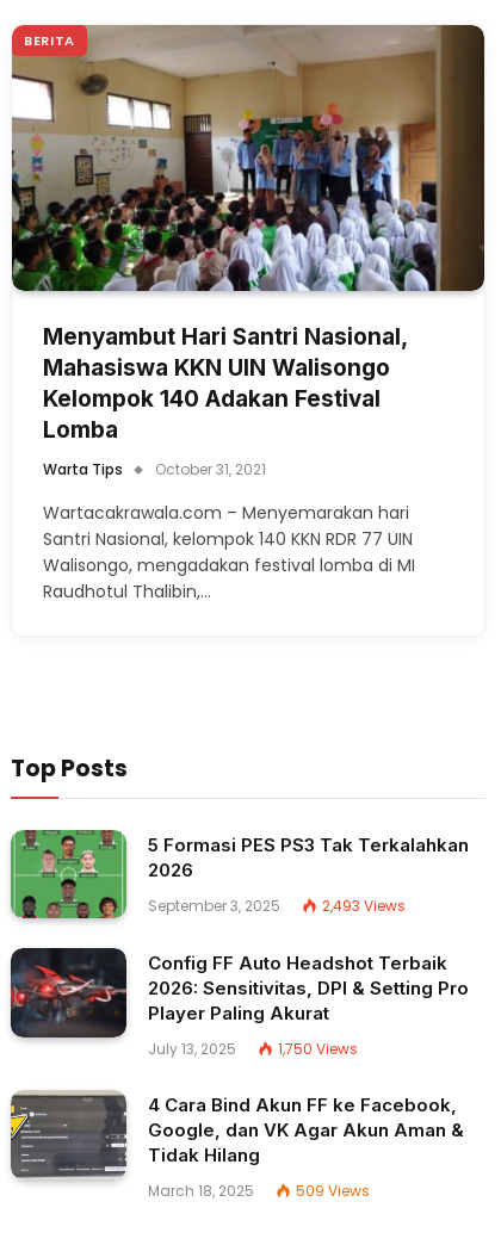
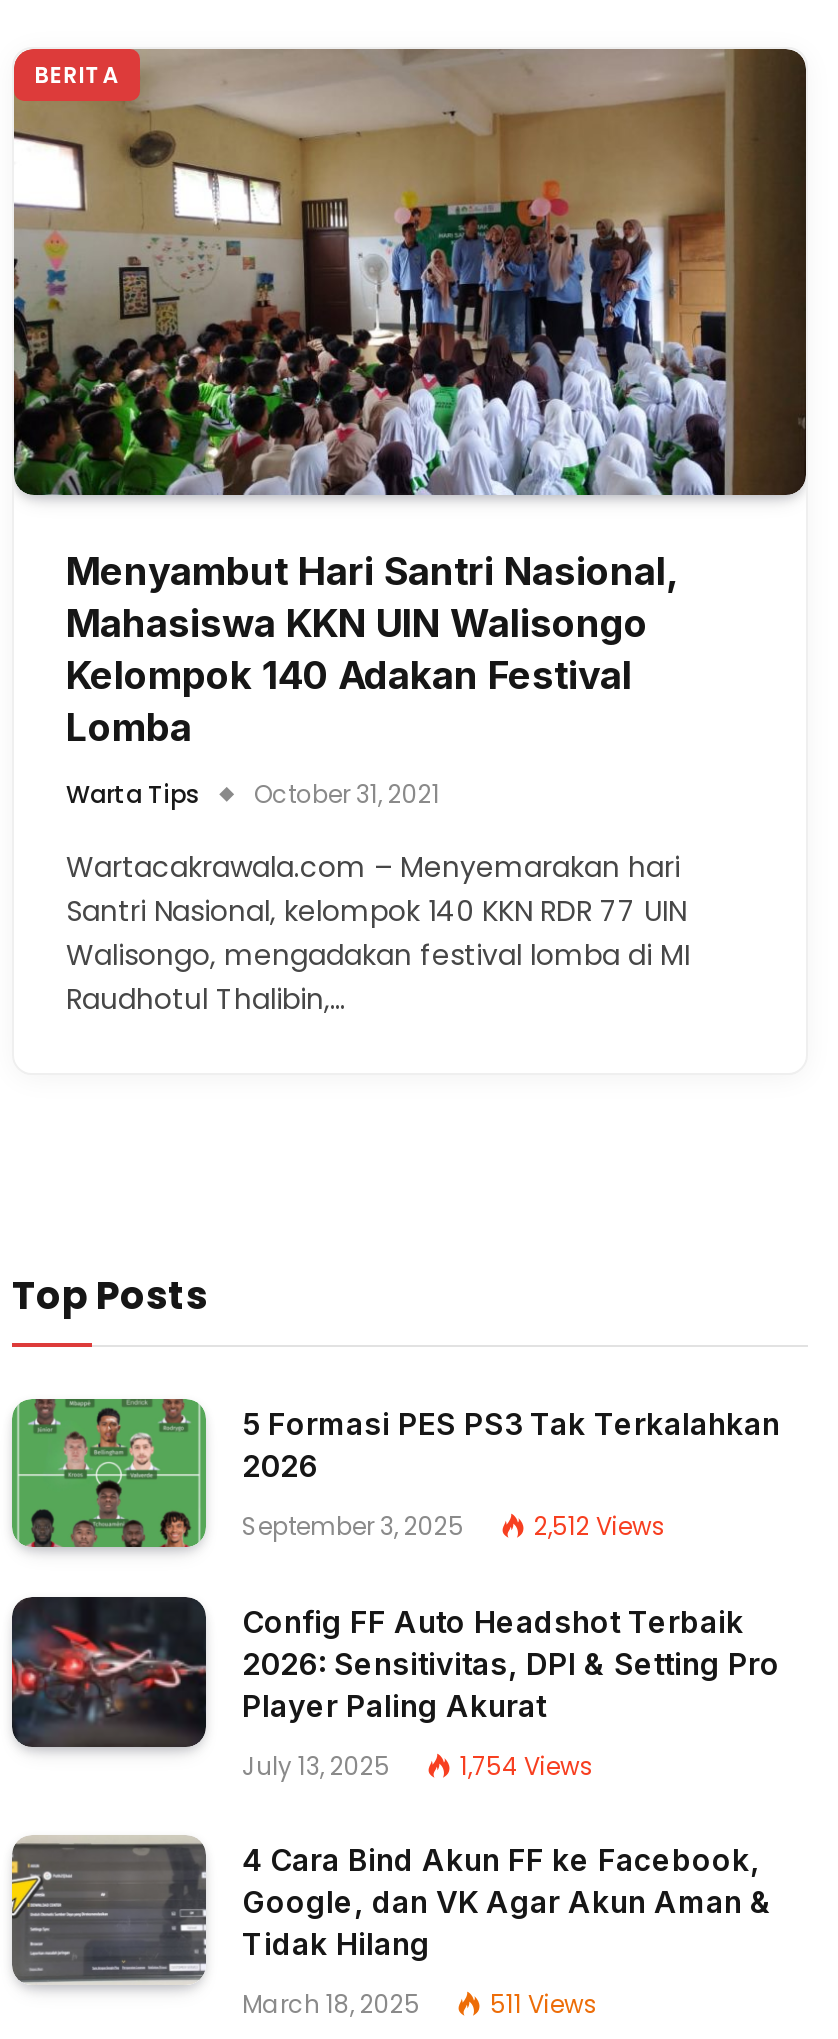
[322,895,406,916] 2,493 Views -> [534,1509,666,1543] 2,512 Views
[278,1039,358,1059] 1,750 Views -> [460,1750,594,1784] 1,754 Views
[296,1181,370,1201] 509 Views -> [490,1988,598,2022] 511 Views

